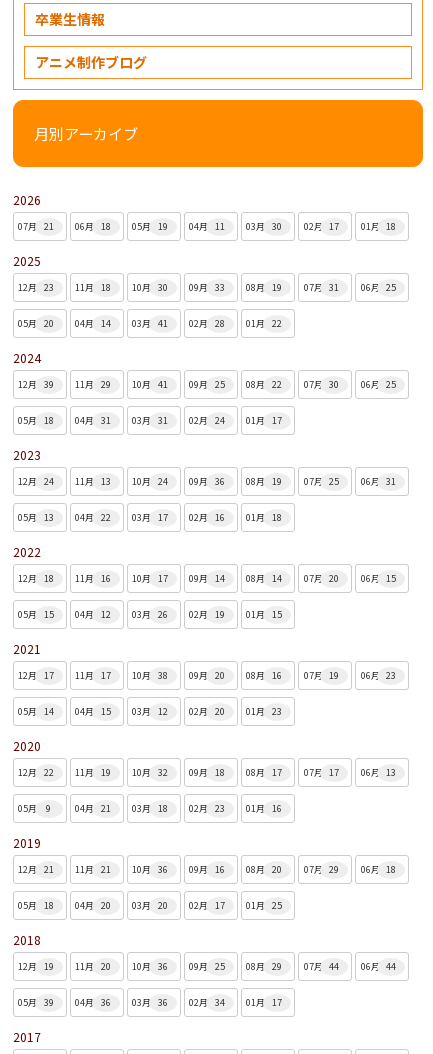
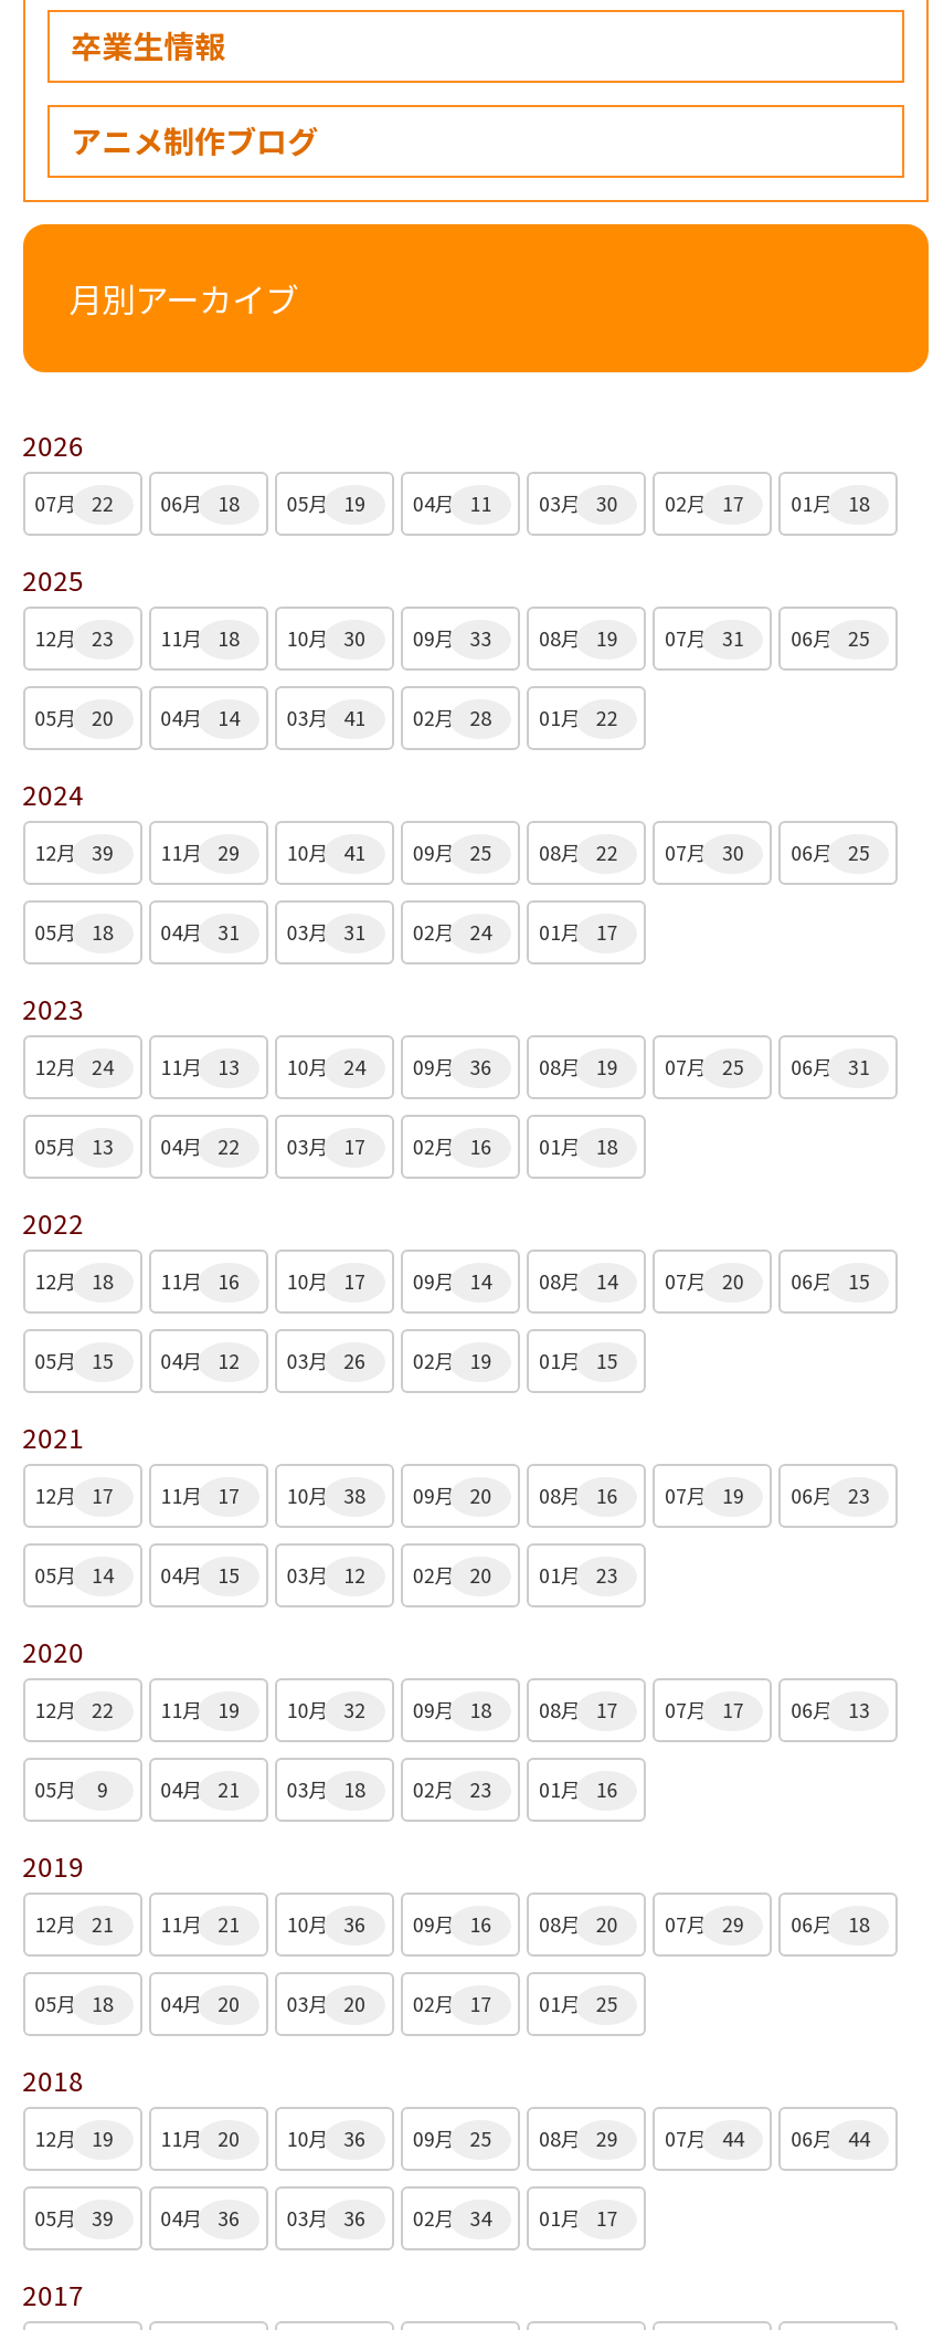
[18,220,396,233] 07月 21 06月 18 05月 19 04月 11 03月 30 02月 17 01月 18 -> [34,489,870,518] 07月 22 06月 18 05月 19 04月 11 03月 30 02月 17 01月 18

